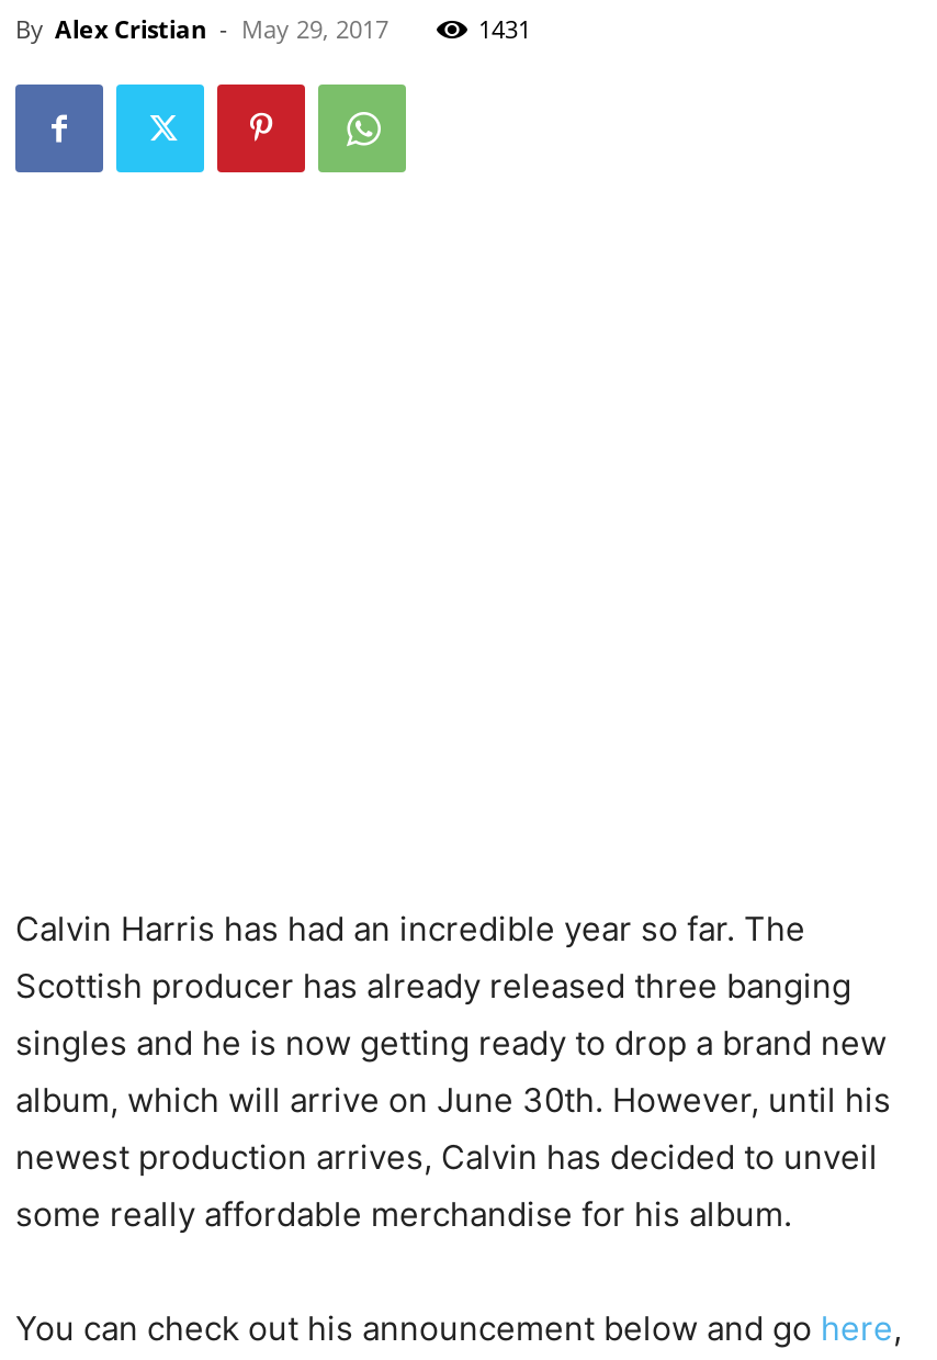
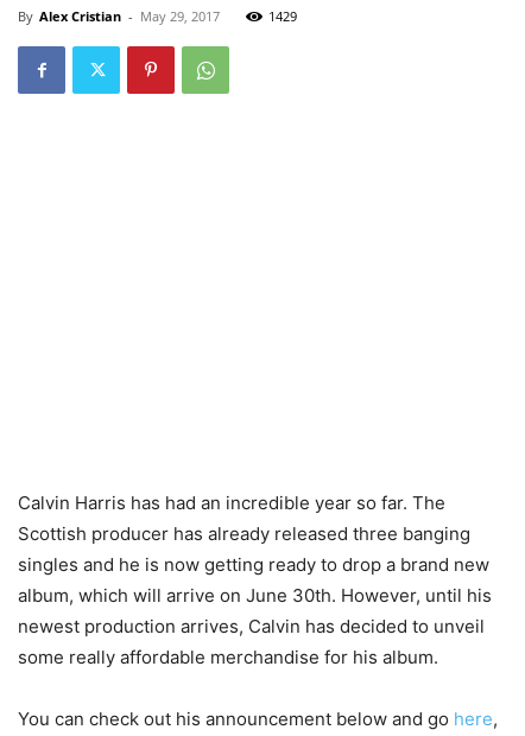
[478,12,531,45] 1431 -> [268,7,297,25] 1429

